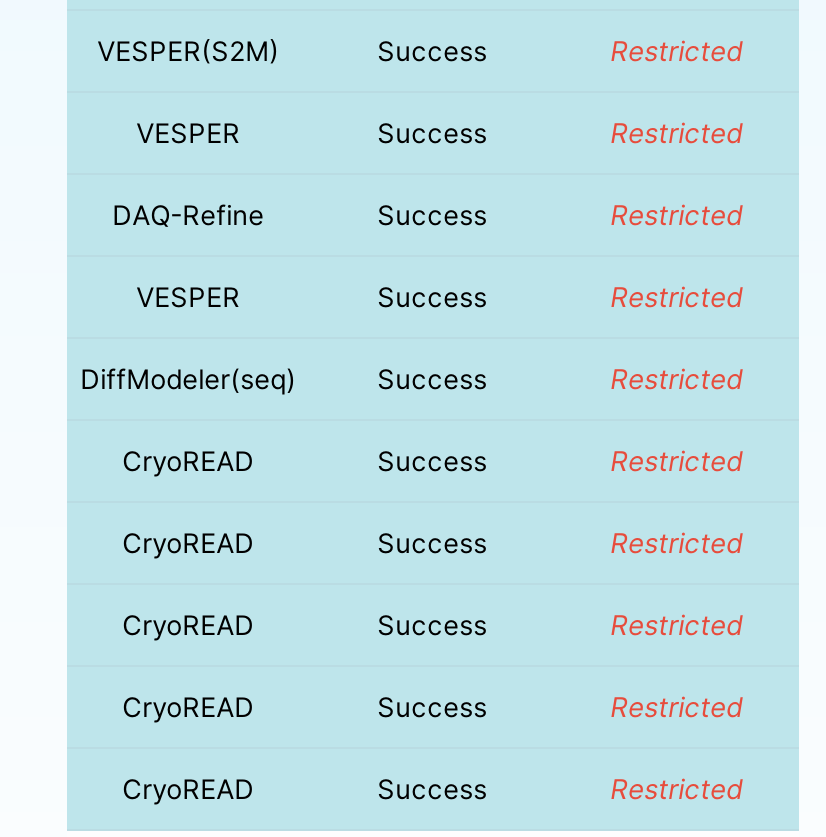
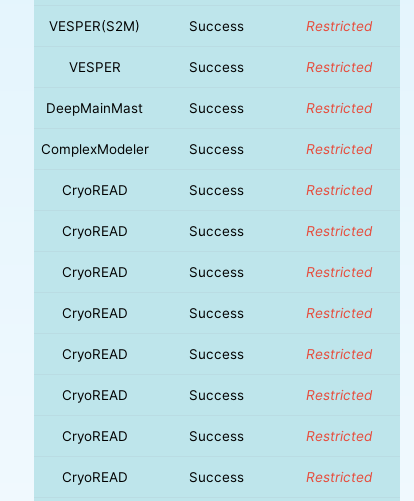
[112,199,264,231] DAQ-Refine -> [46,100,143,116] DeepMainMast
[136,281,240,313] VESPER -> [41,141,149,157] ComplexModeler
[80,363,296,395] DiffModeler(seq) -> [62,182,372,280] CryoREAD | Success | Restricted | CryoREAD | Success | Restricted | CryoREAD

